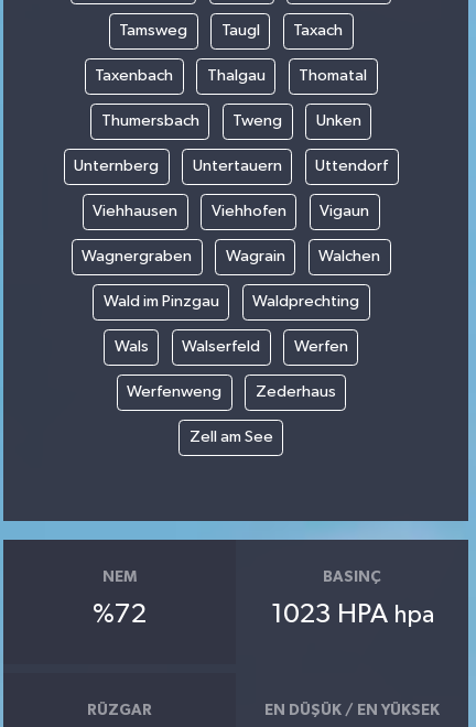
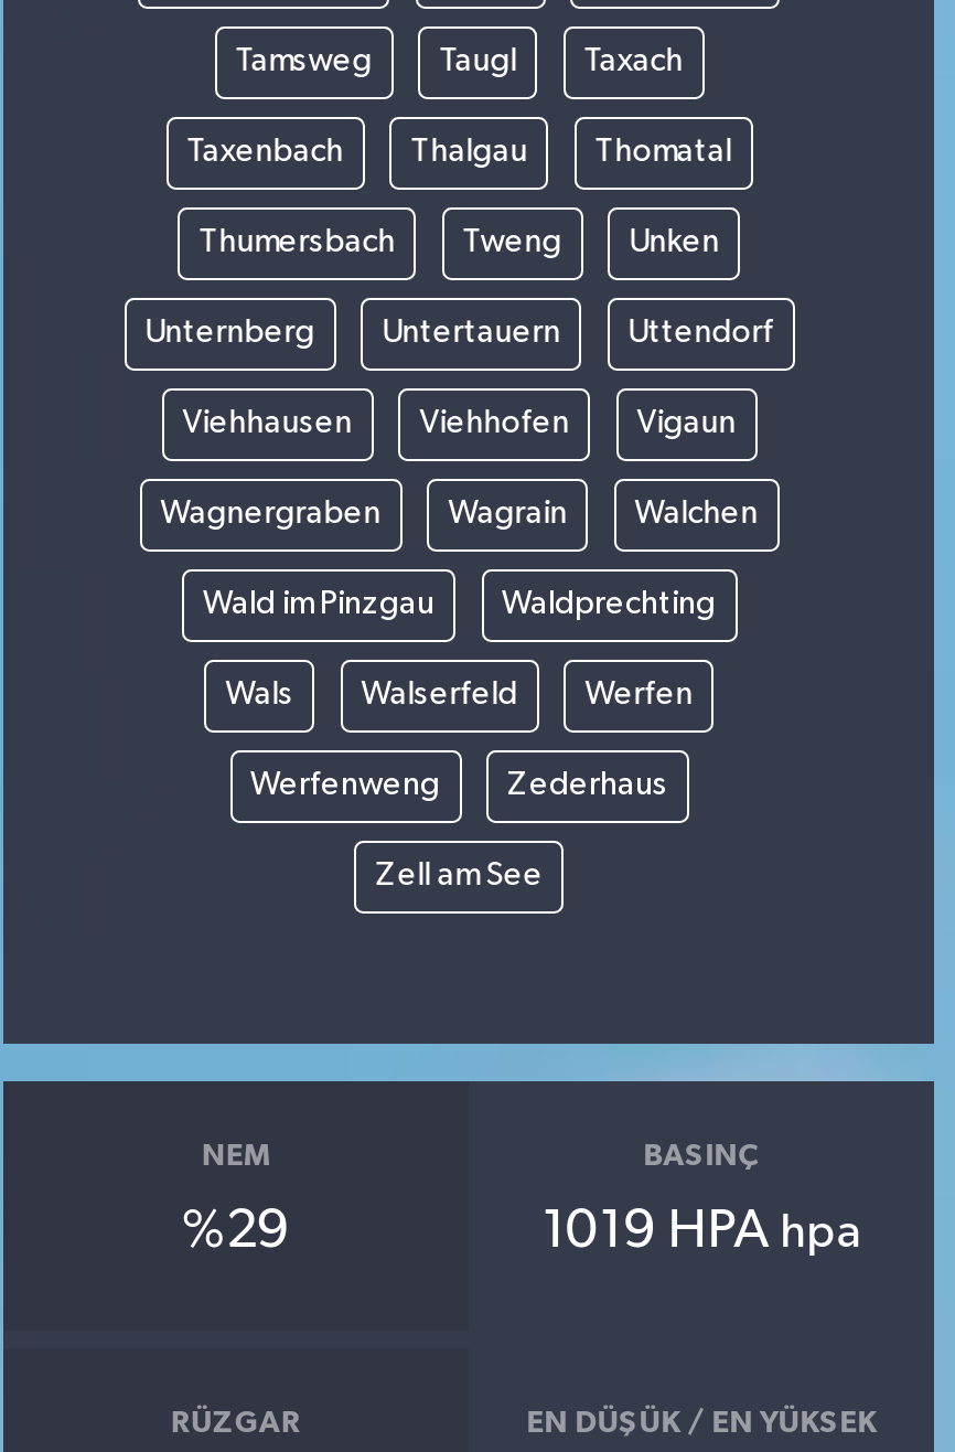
[92,601,146,628] %72 -> [182,1205,290,1258] %29
[271,601,434,628] 1023 HPA hpa -> [542,1205,861,1258] 1019 HPA hpa

